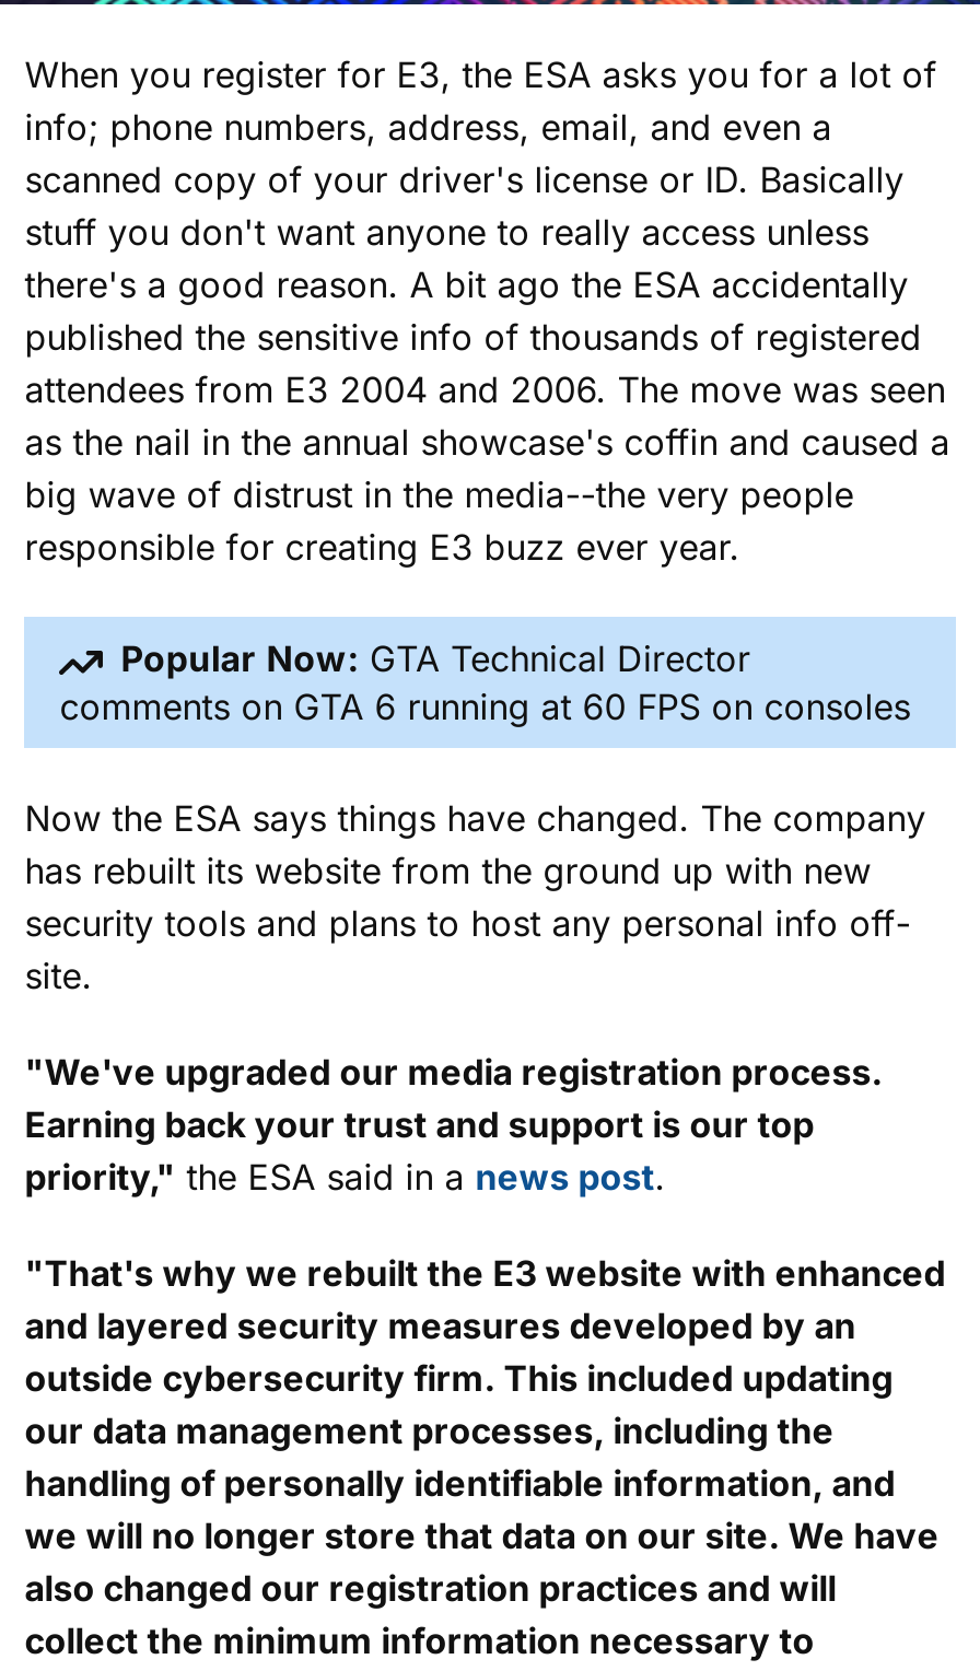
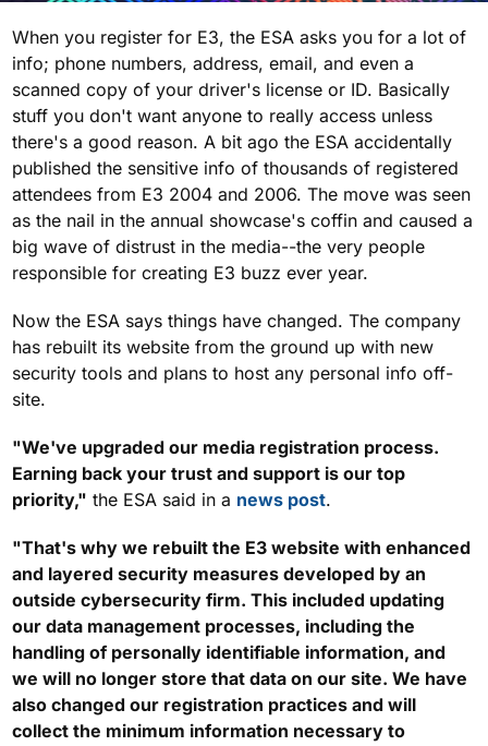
[59,637,910,728] Popular Now: GTA Technical Director | comments on GTA 6 running at 60 FPS on consoles -> none

